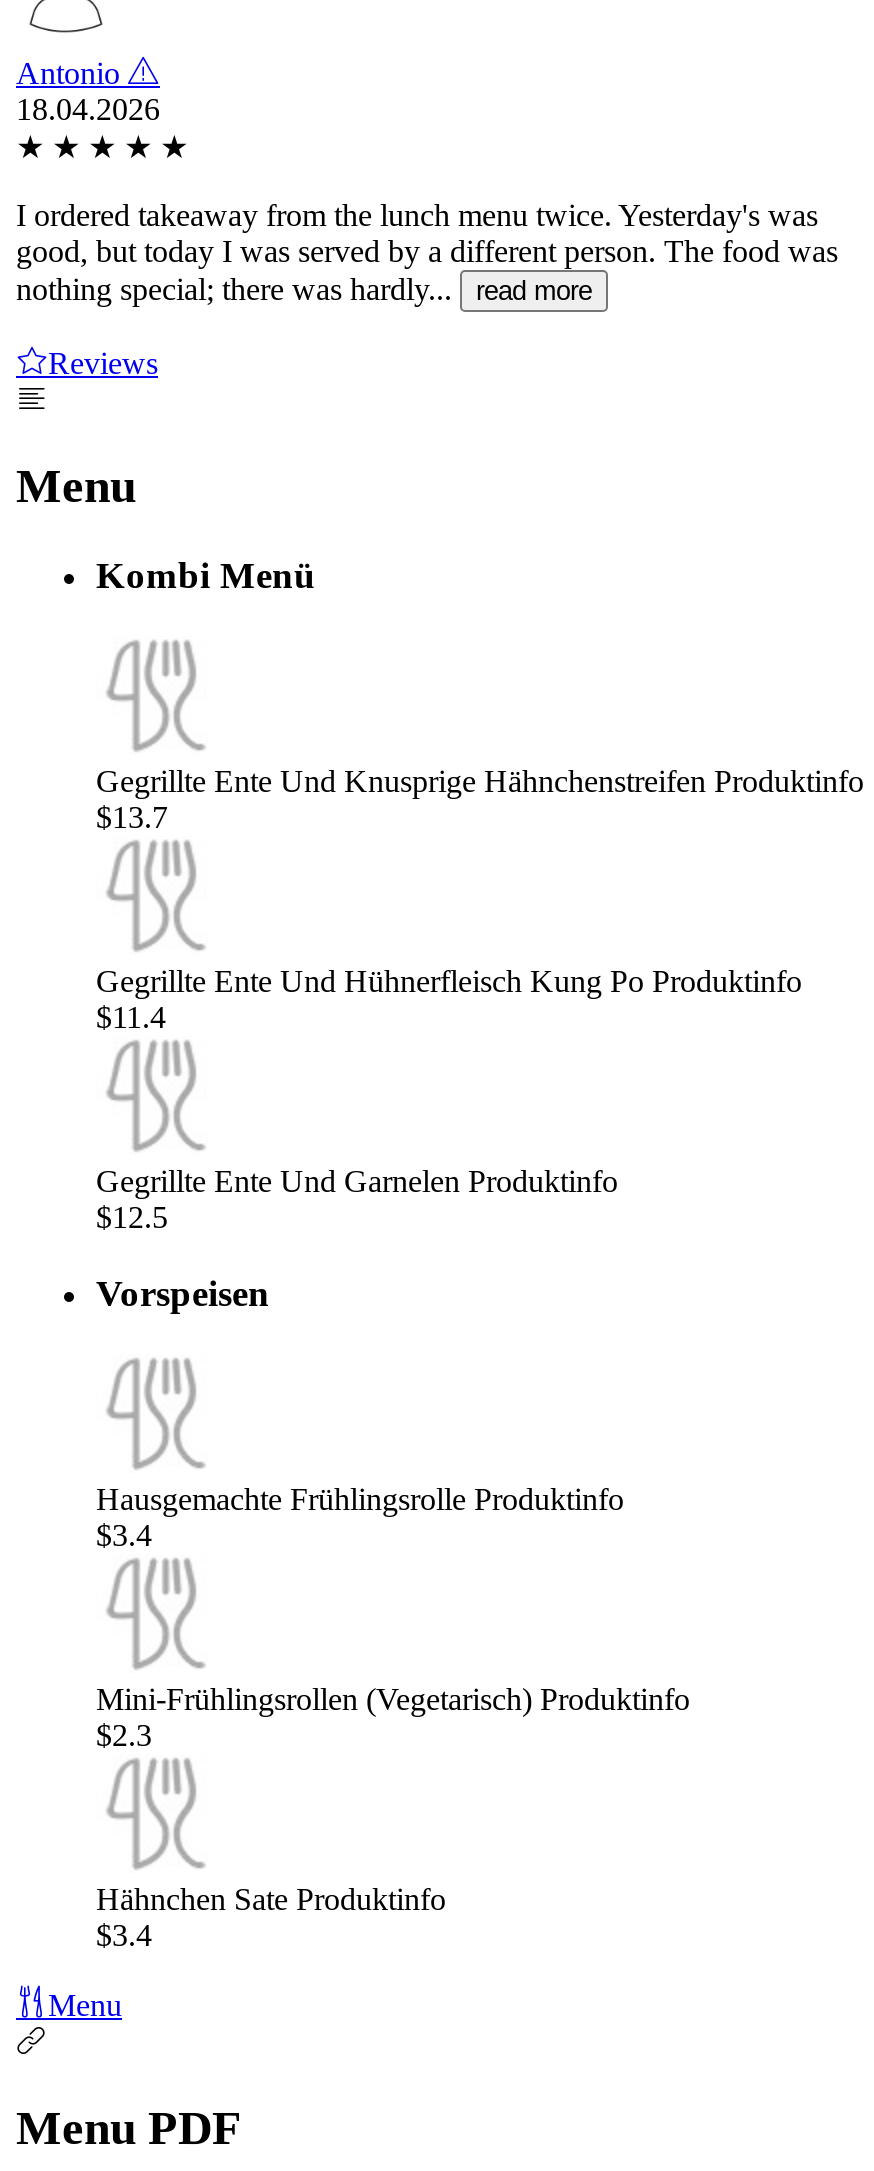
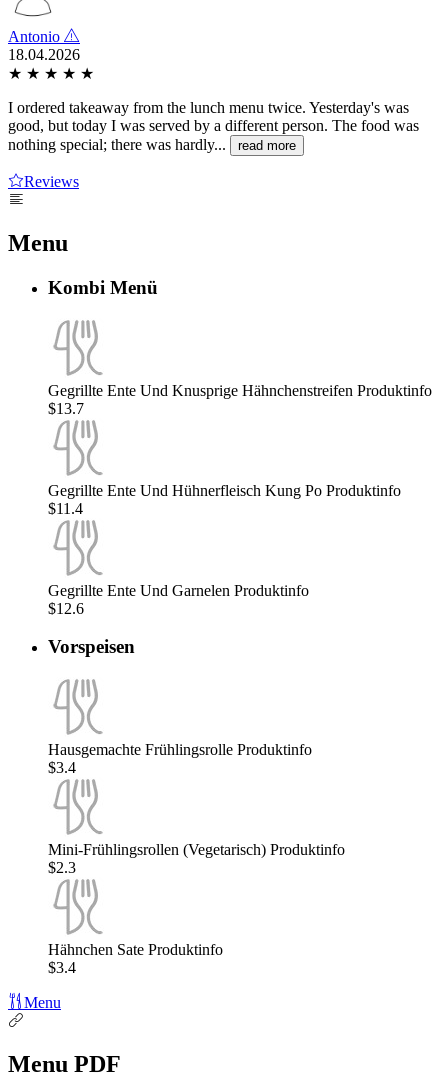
[96,1199,168,1233] $12.5 -> [48,600,84,617] $12.6

